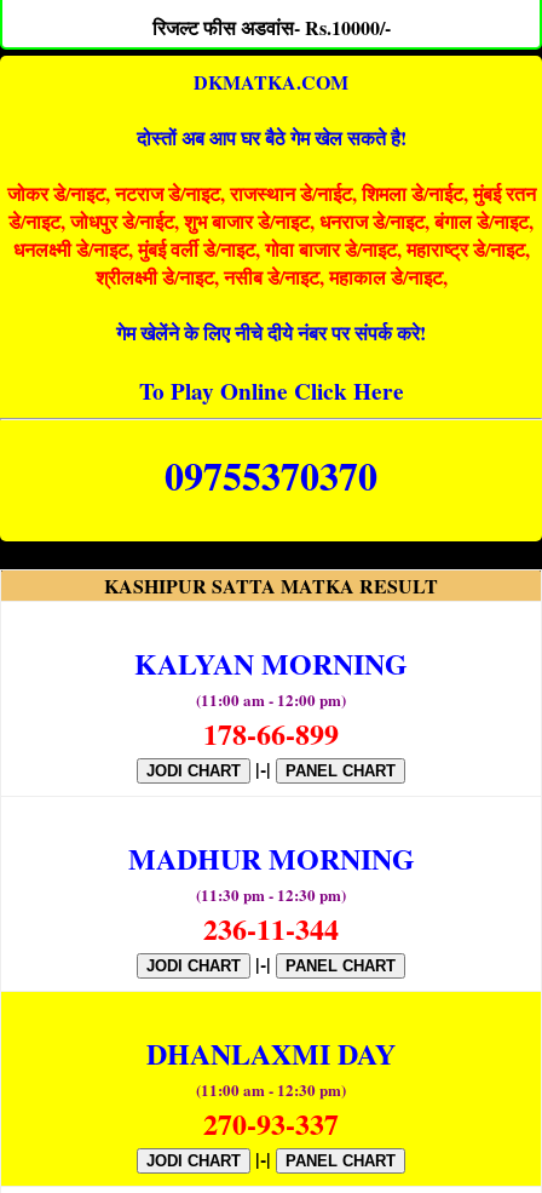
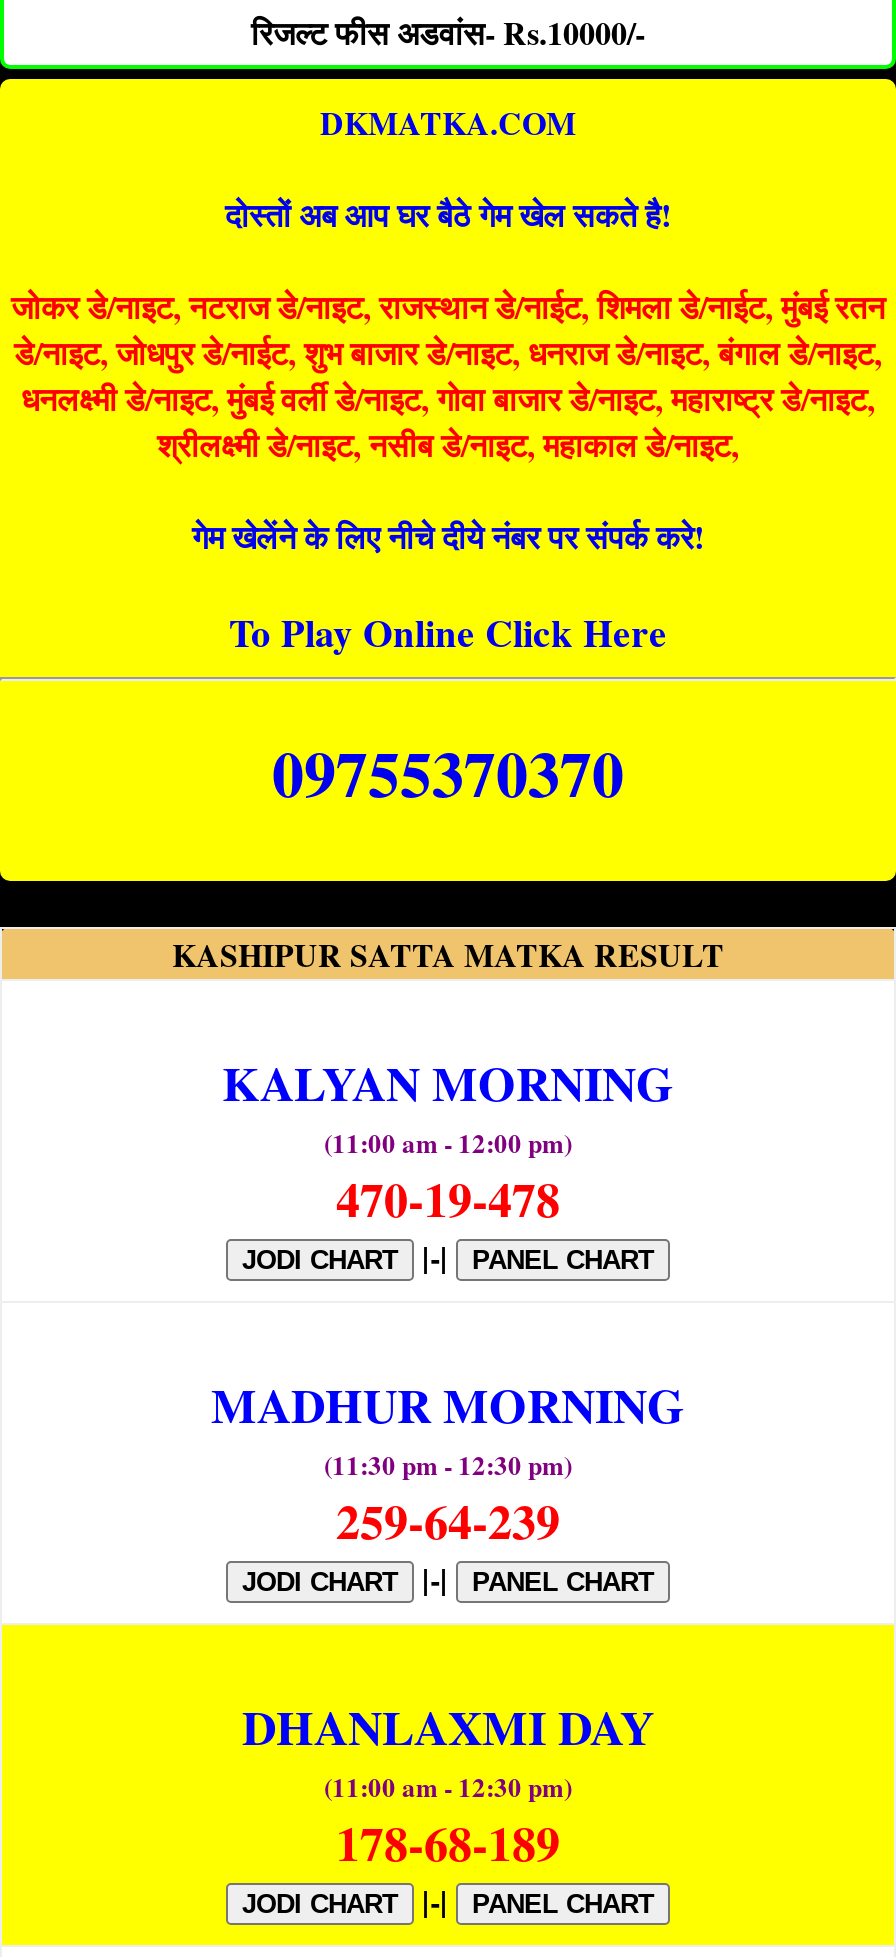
[203,712,339,755] 178-66-899 -> [336,1163,560,1233] 470-19-478
[203,907,339,950] 236-11-344 -> [336,1485,560,1555] 259-64-239
[203,1102,339,1145] 270-93-337 -> [336,1807,560,1877] 178-68-189

